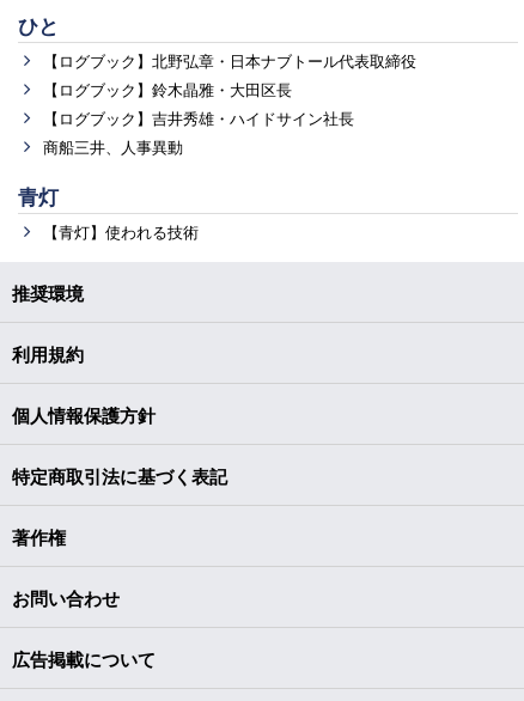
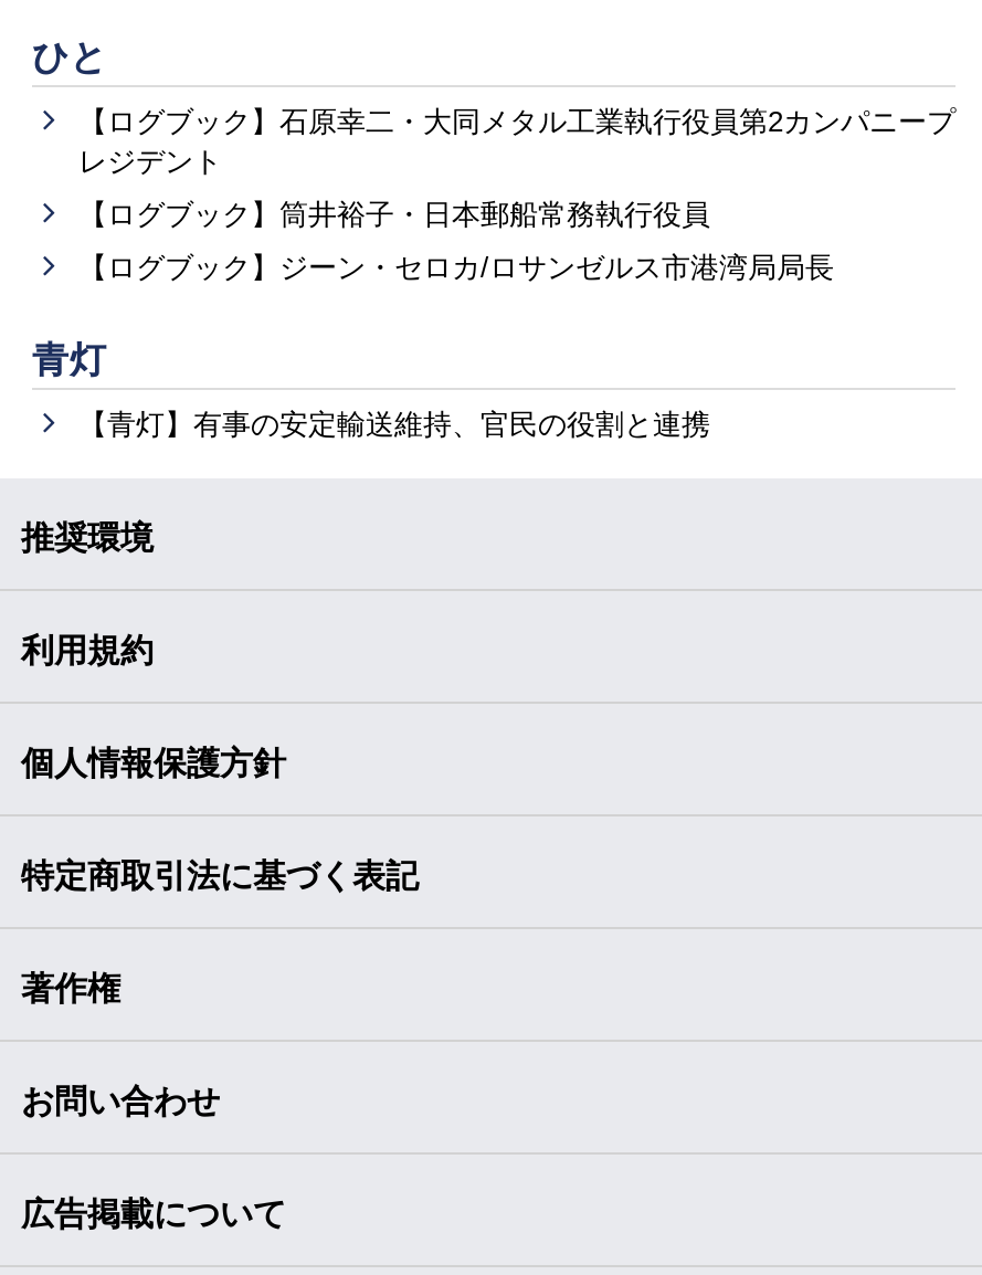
[43,53,416,157] 【ログブック】北野弘章・日本ナブトール代表取締役 | 【ログブック】鈴木晶雅・大田区長 | 【ログブック】吉井秀雄・ハイドサイン社長 | 商船三井、人事異動 -> [78,105,955,284] 【ログブック】石原幸二・大同メタル工業執行役員第2カンパニープ | レジデント | 【ログブック】筒井裕子・日本郵船常務執行役員 | 【ログブック】ジーン・セロカ/ロサンゼルス市港湾局局長
[43,224,199,242] 【青灯】使われる技術 -> [78,408,710,441] 【青灯】有事の安定輸送維持、官民の役割と連携

